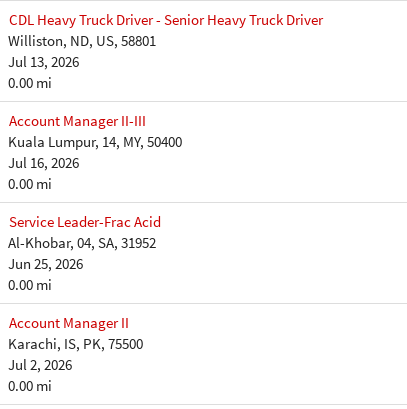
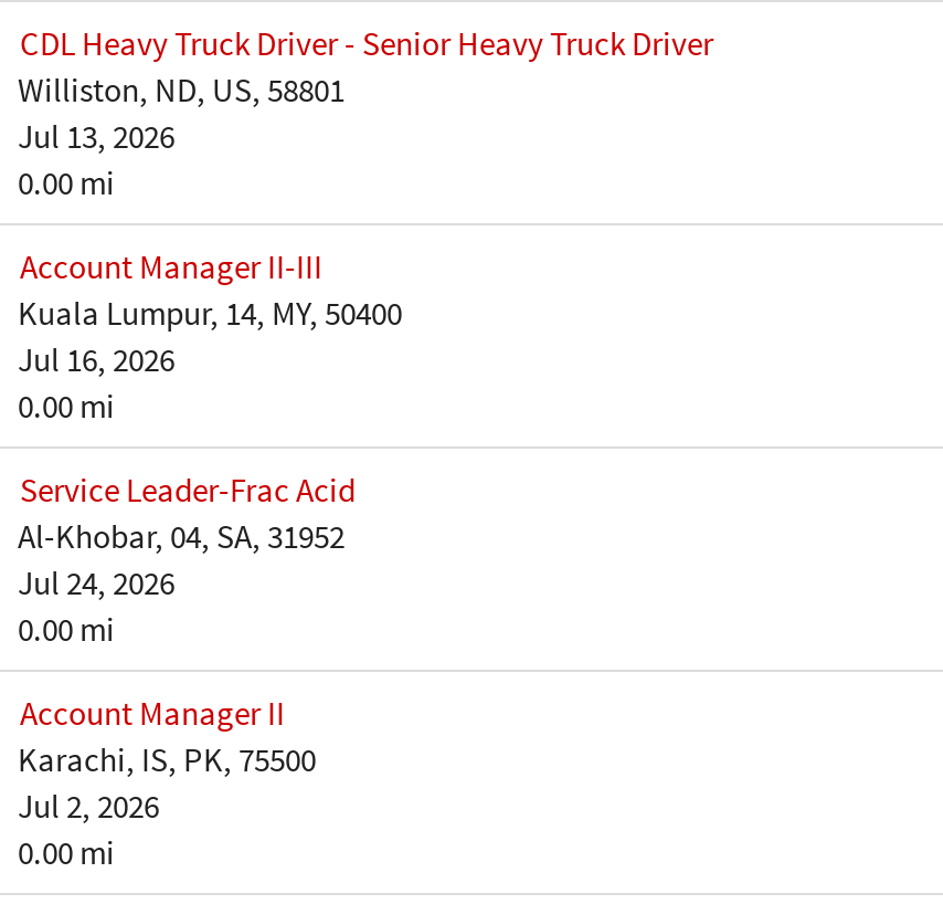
[8,254,83,273] Jun 25, 2026 -> [18,561,174,603] Jul 24, 2026

